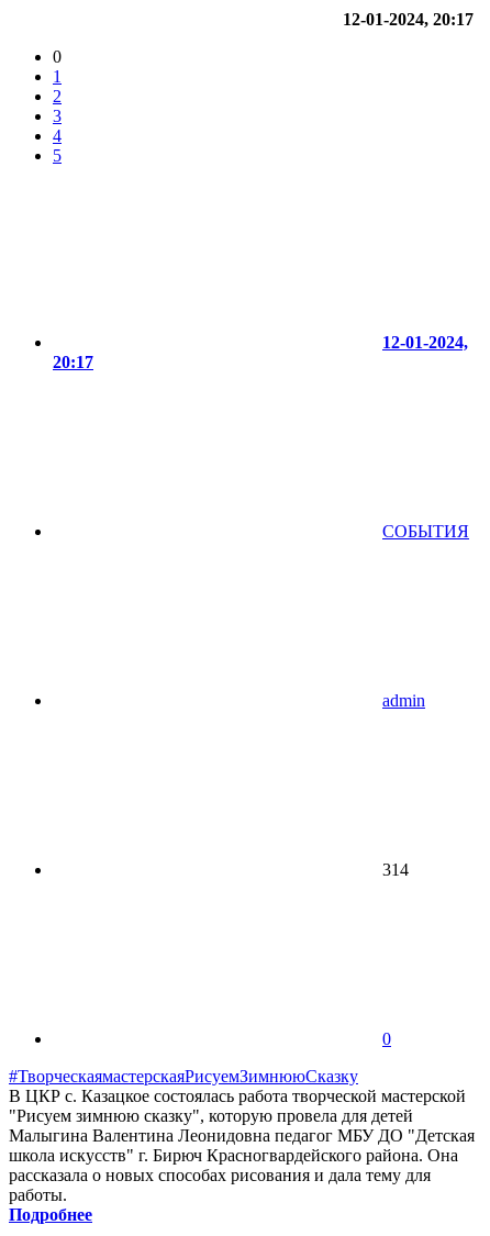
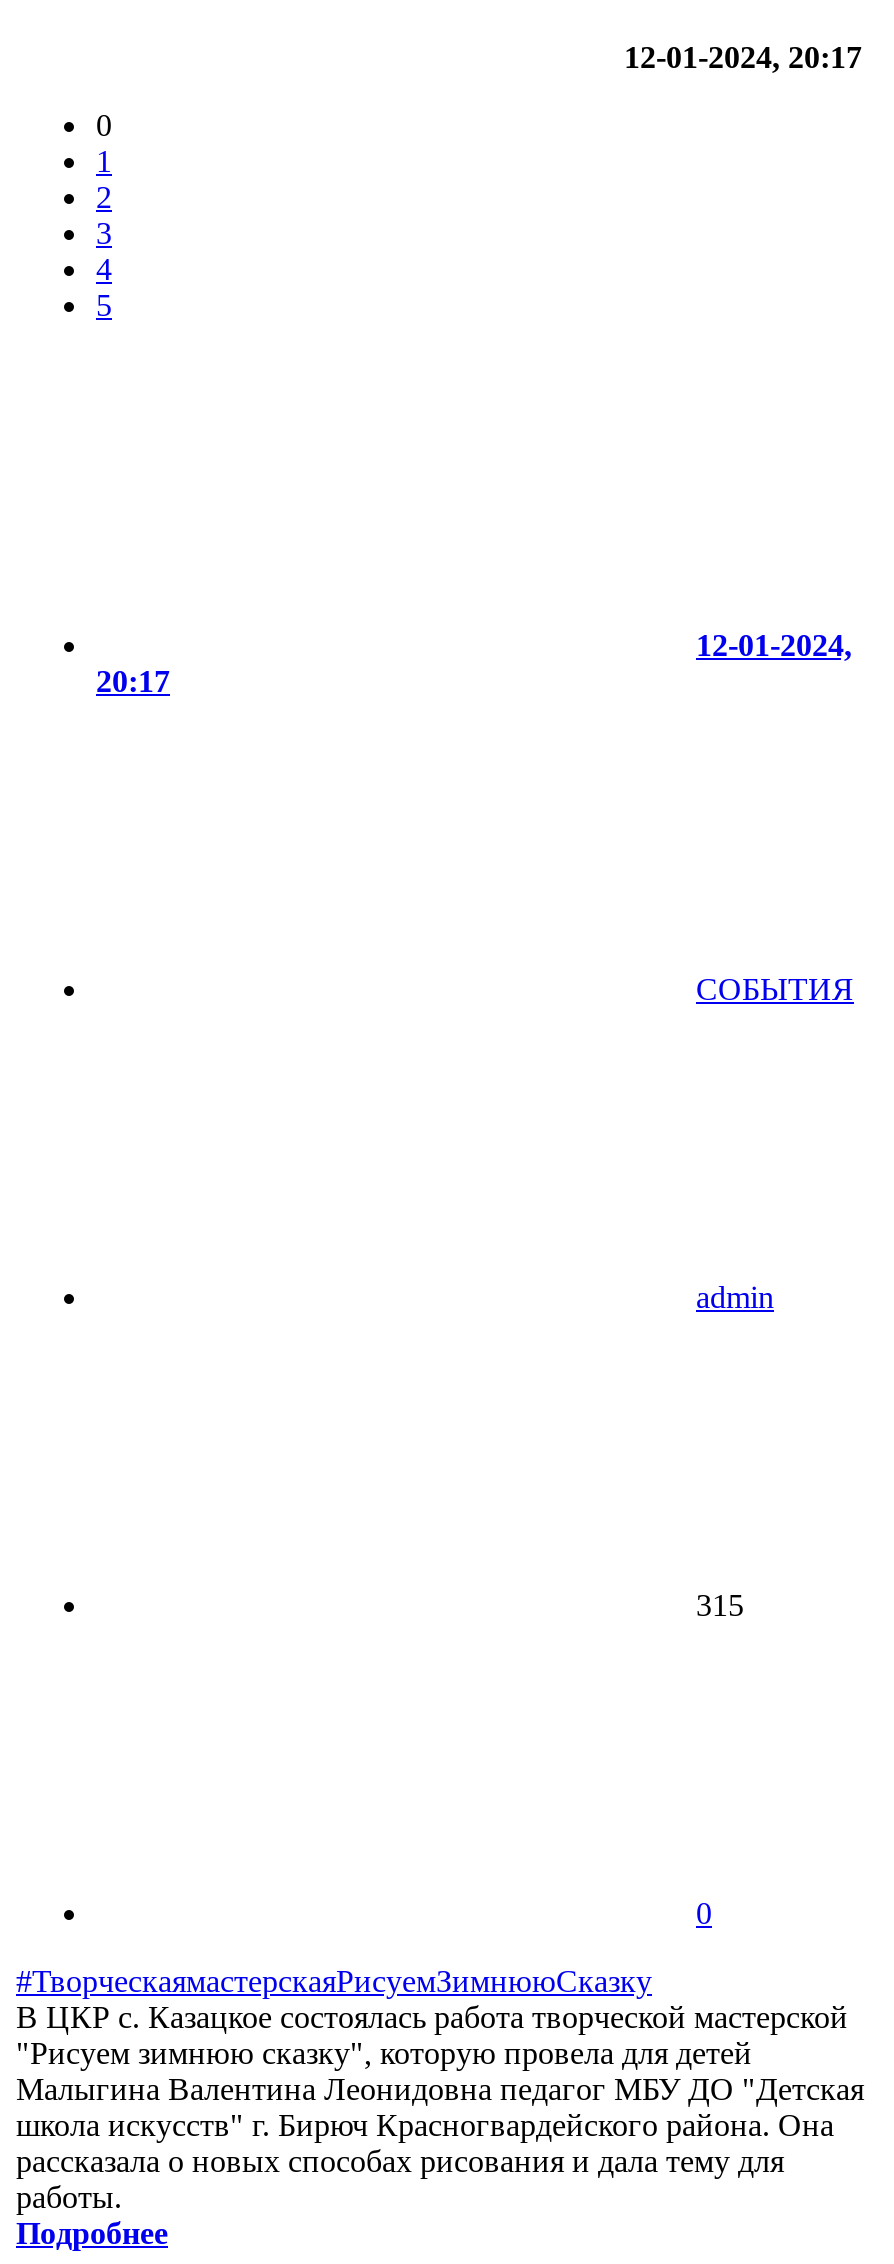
[382,861,409,879] 314 -> [696,1589,744,1623] 315

